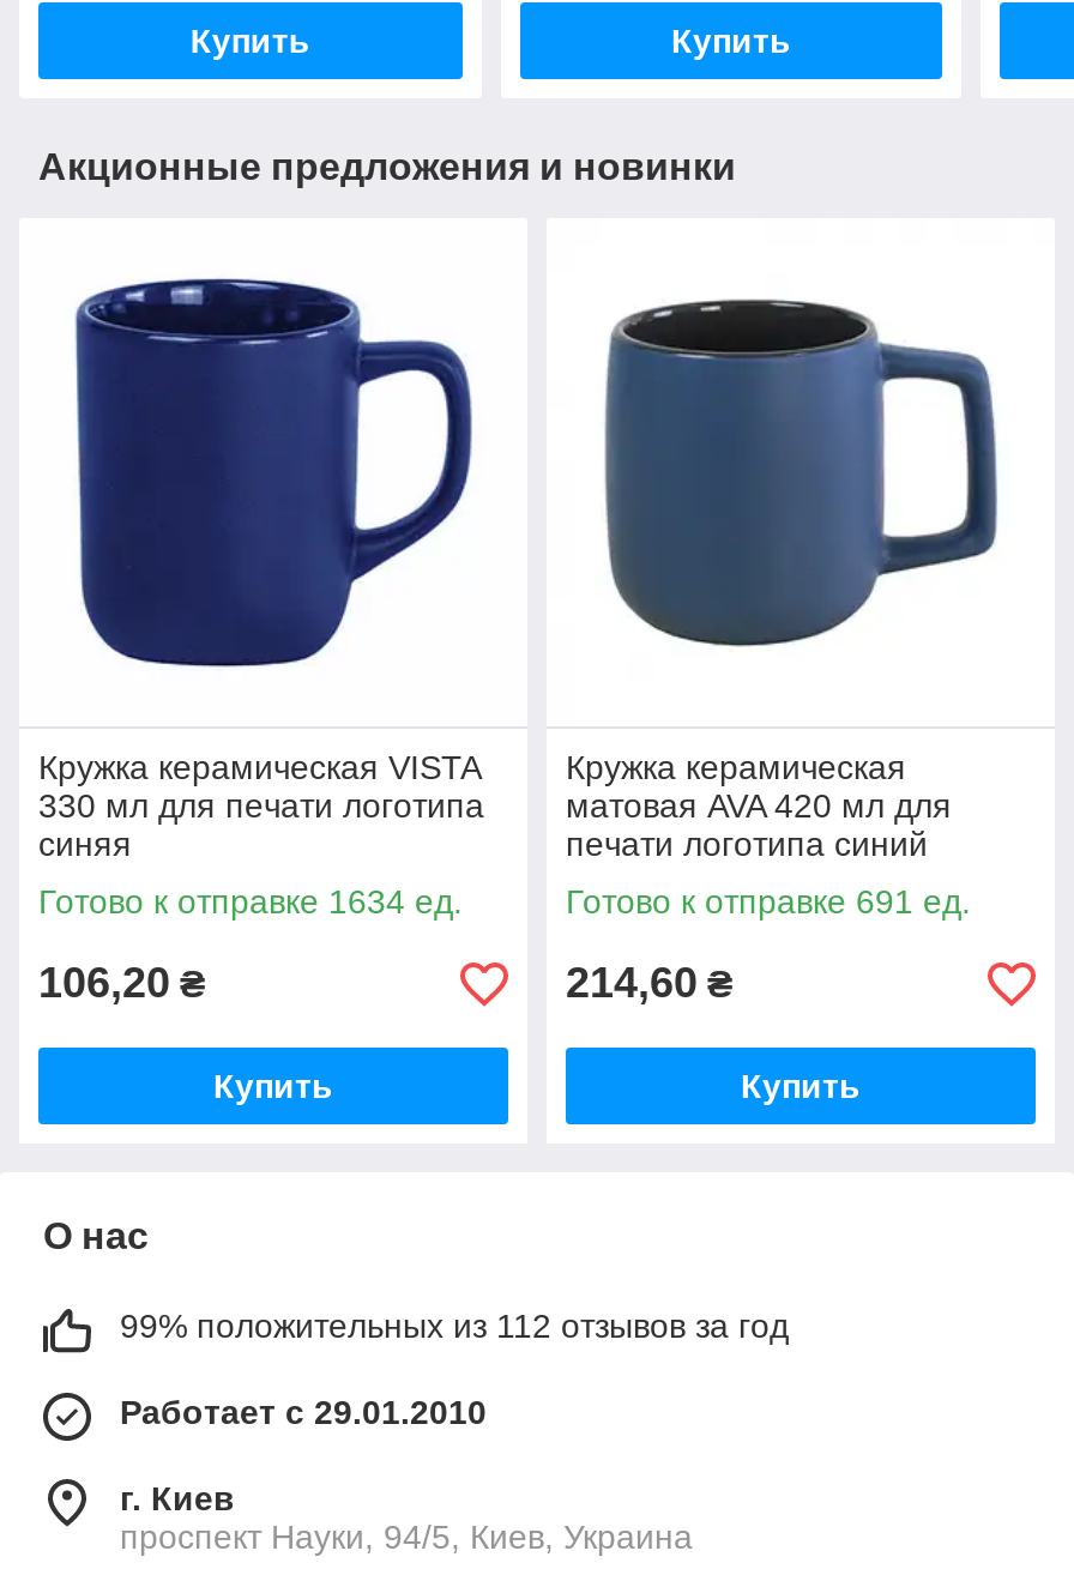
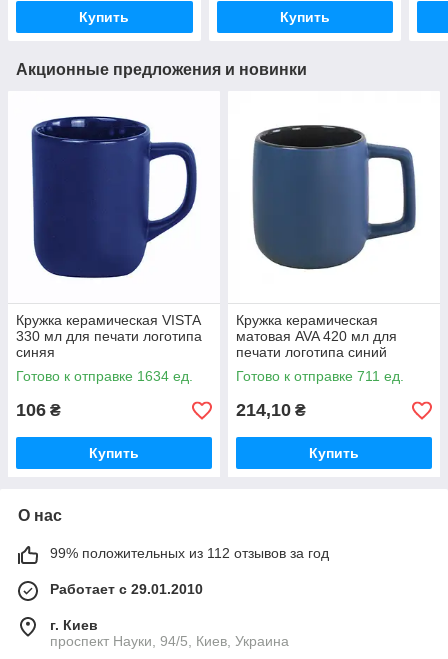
[566,883,971,922] Готово к отправке 691 ед. -> [236,368,404,384] Готово к отправке 711 ед.
[38,960,206,1008] 106,20 ₴ -> [16,400,61,420] 106 ₴
[566,960,734,1008] 214,60 ₴ -> [236,400,306,420] 214,10 ₴

